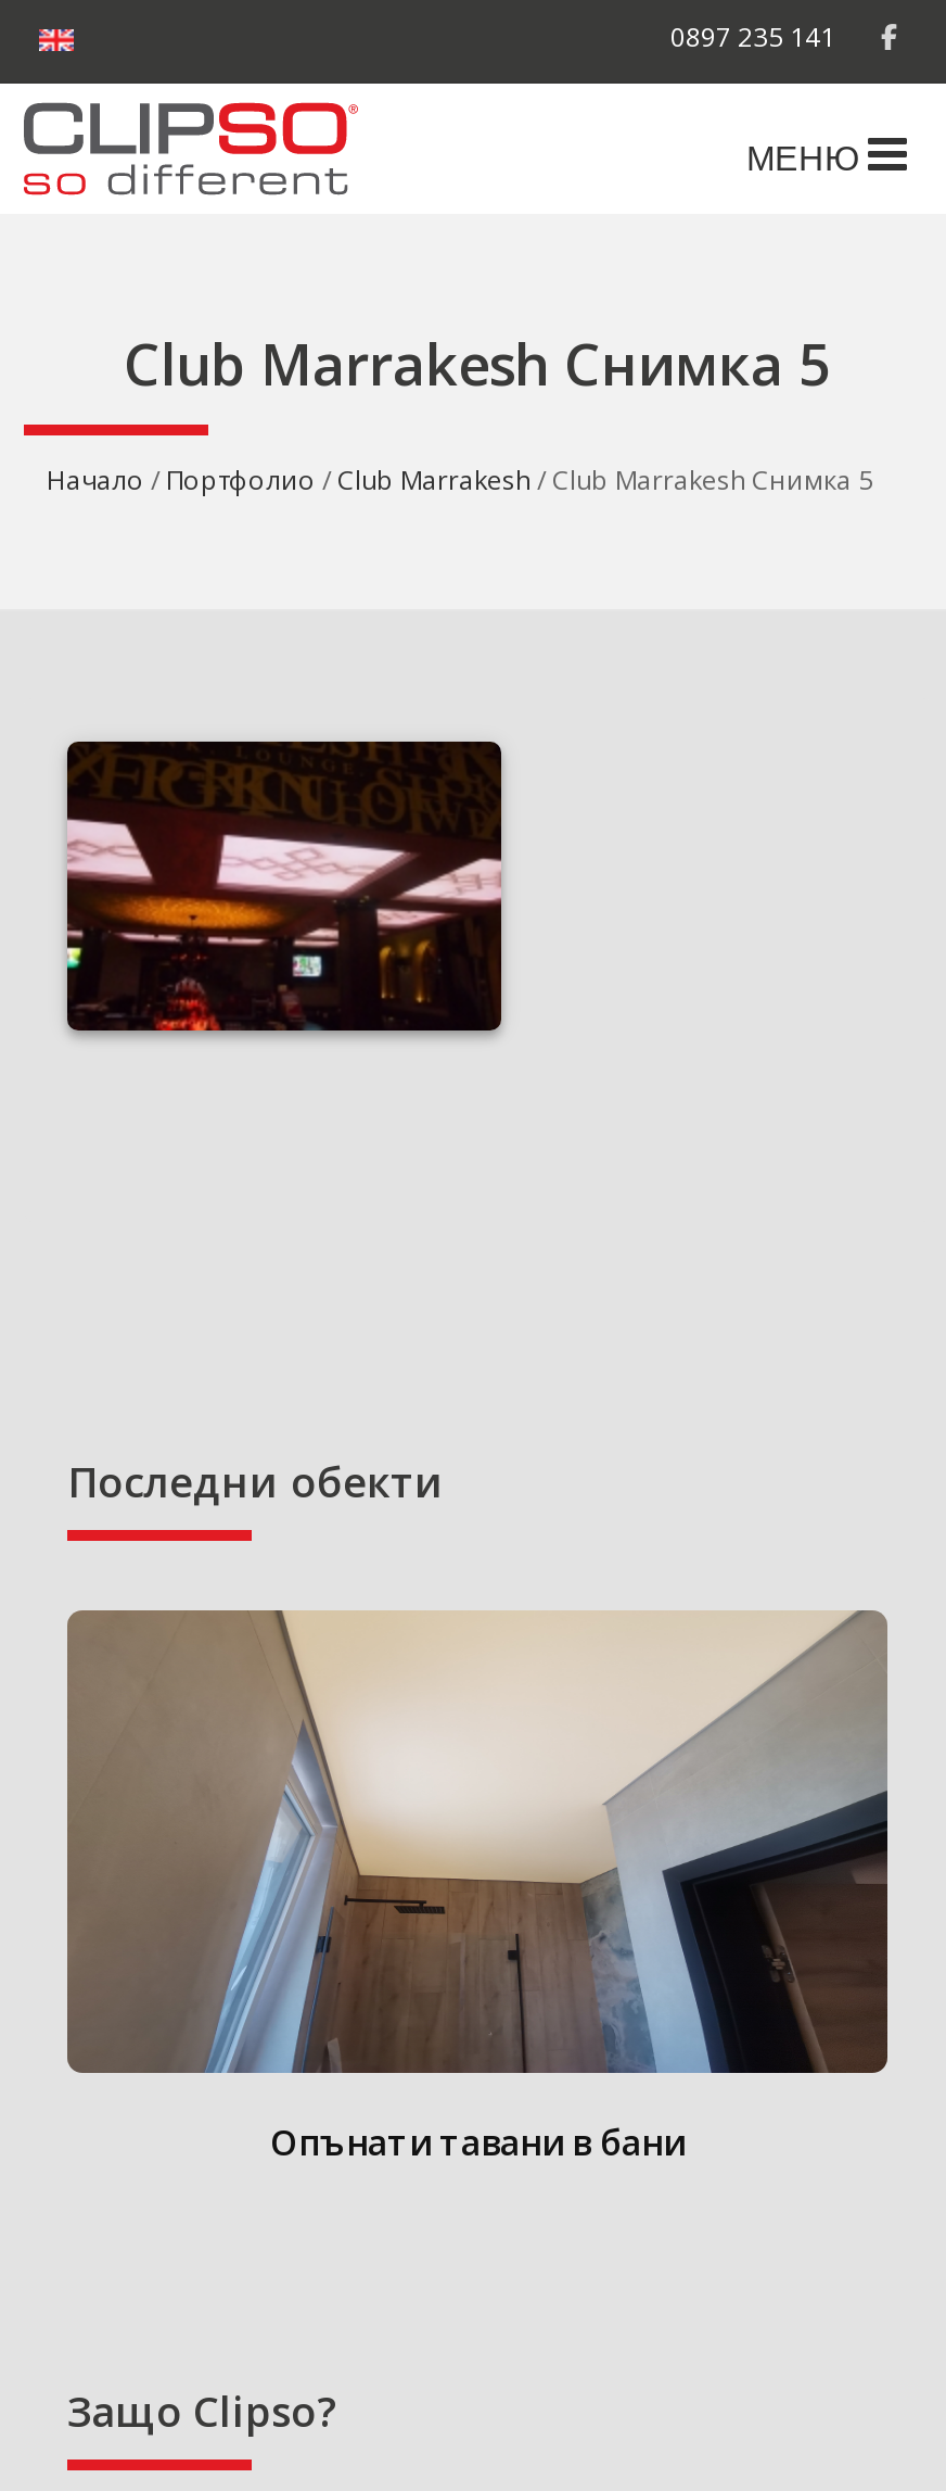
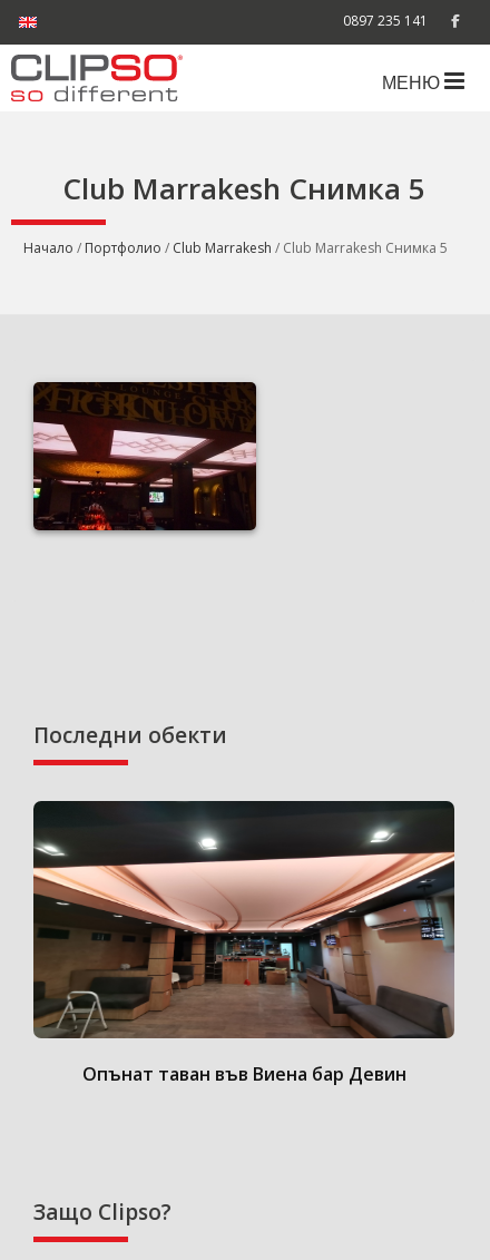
[65,1608,887,2166] [image] | Опънати тавани в бани -> [32,800,454,1086] [image] | Опънат таван във Виена бар Девин

